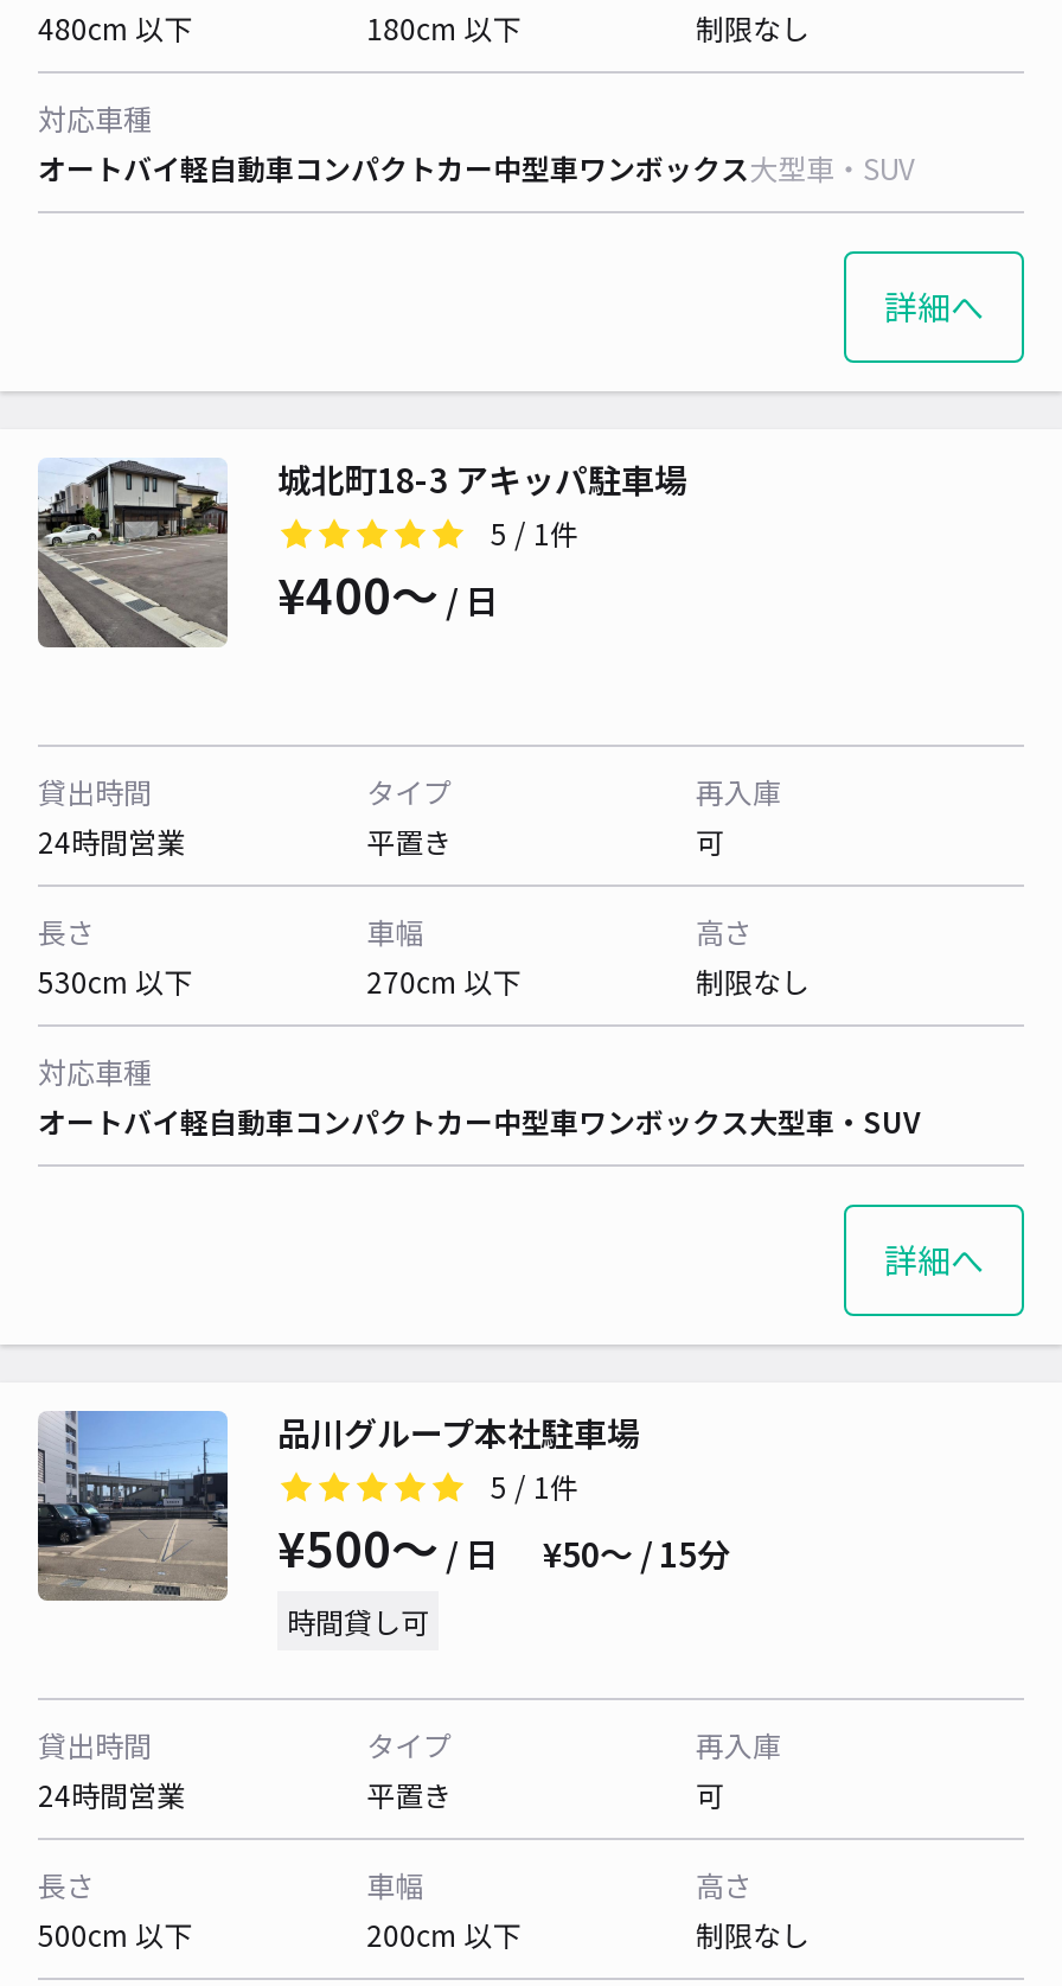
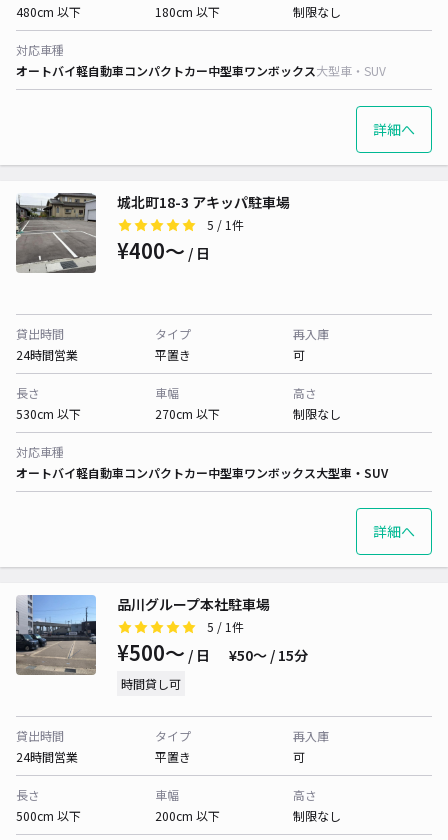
[38,458,228,647] [image] -> [15,192,97,274] [image]

